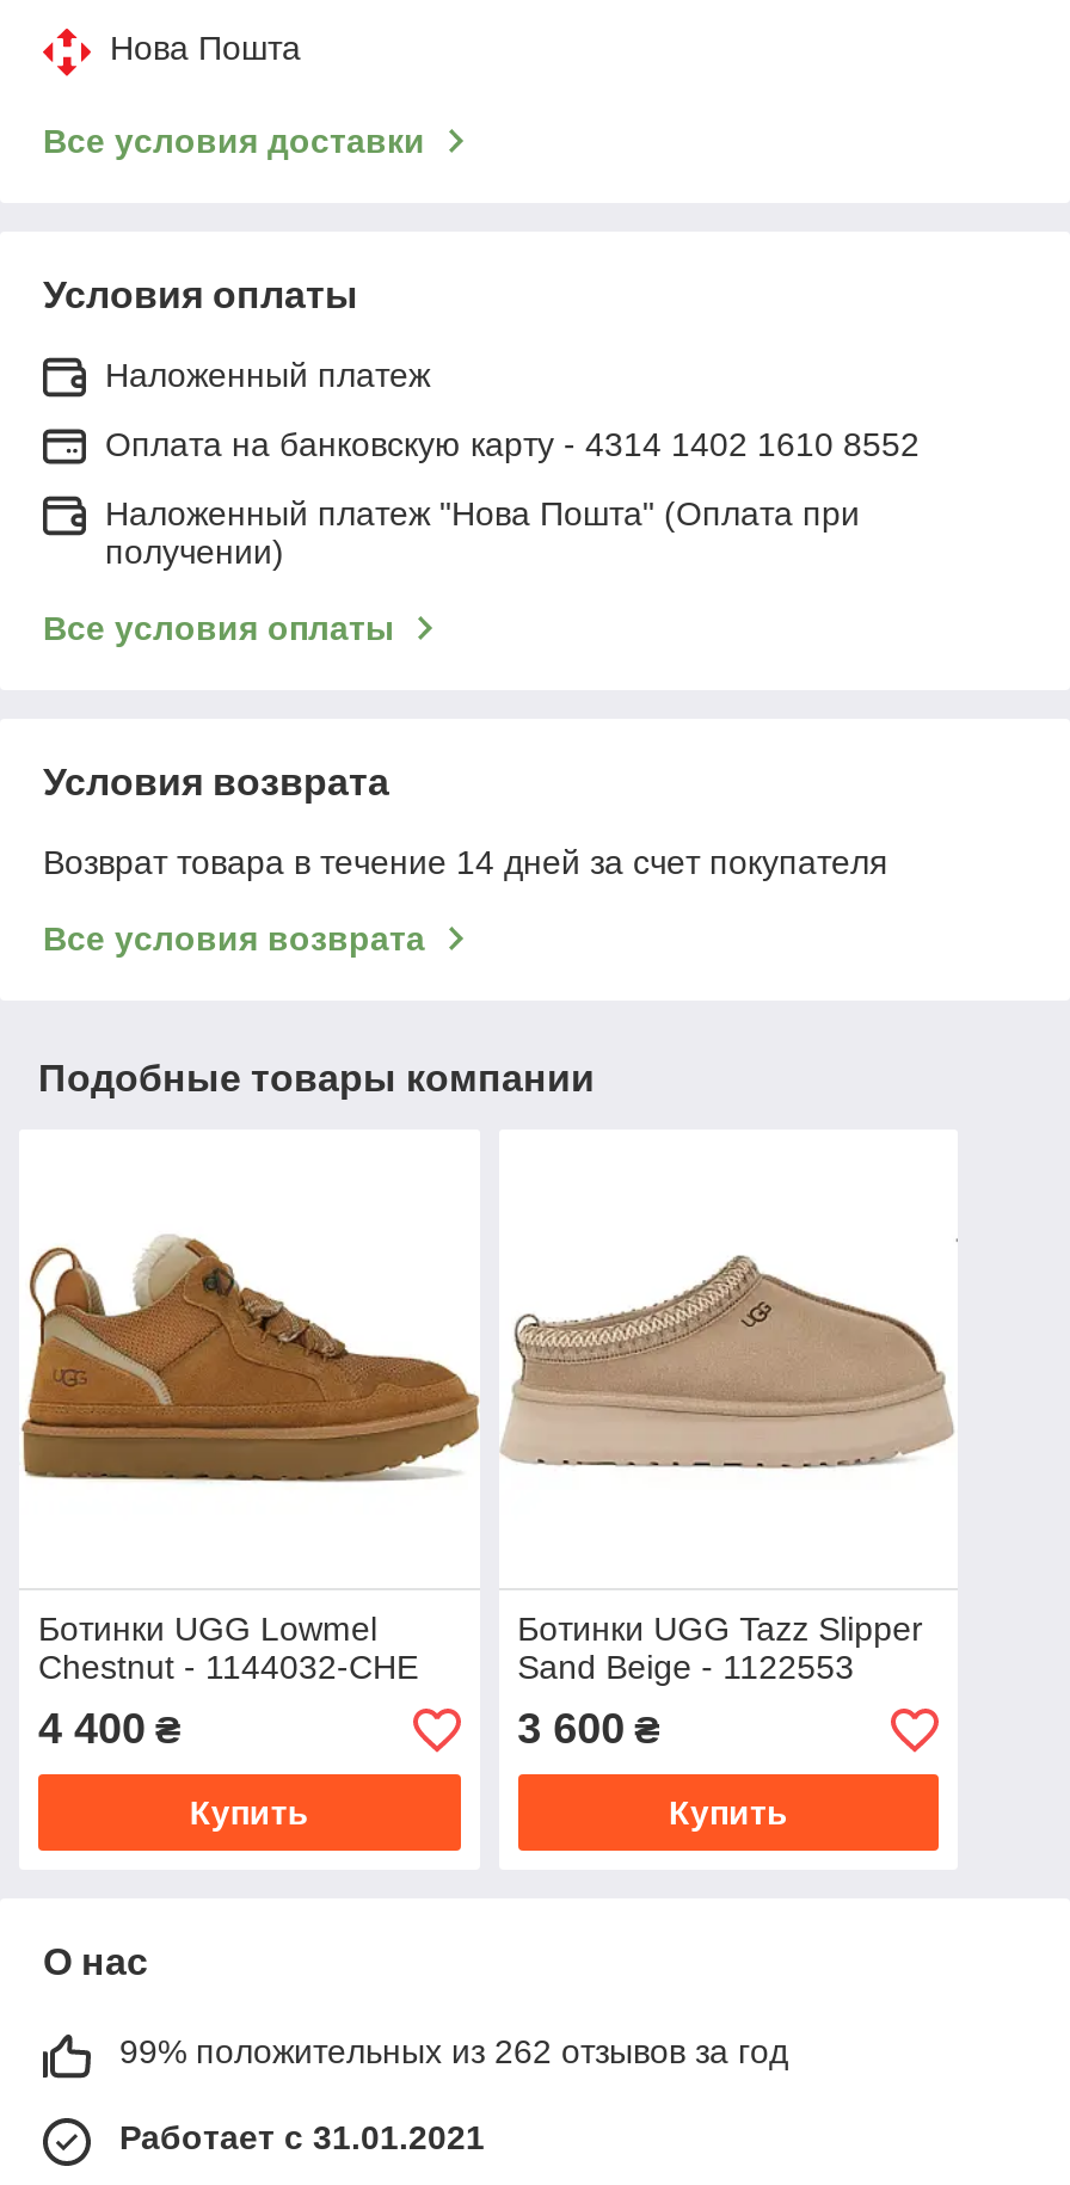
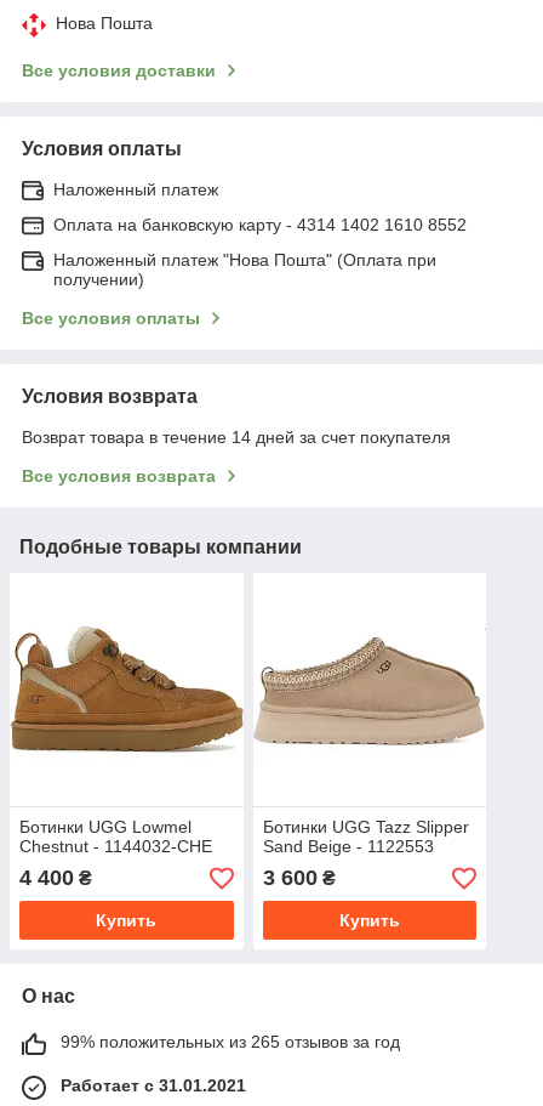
[119,2033,788,2071] 99% положительных из 262 отзывов за год -> [61,1032,400,1052] 99% положительных из 265 отзывов за год

